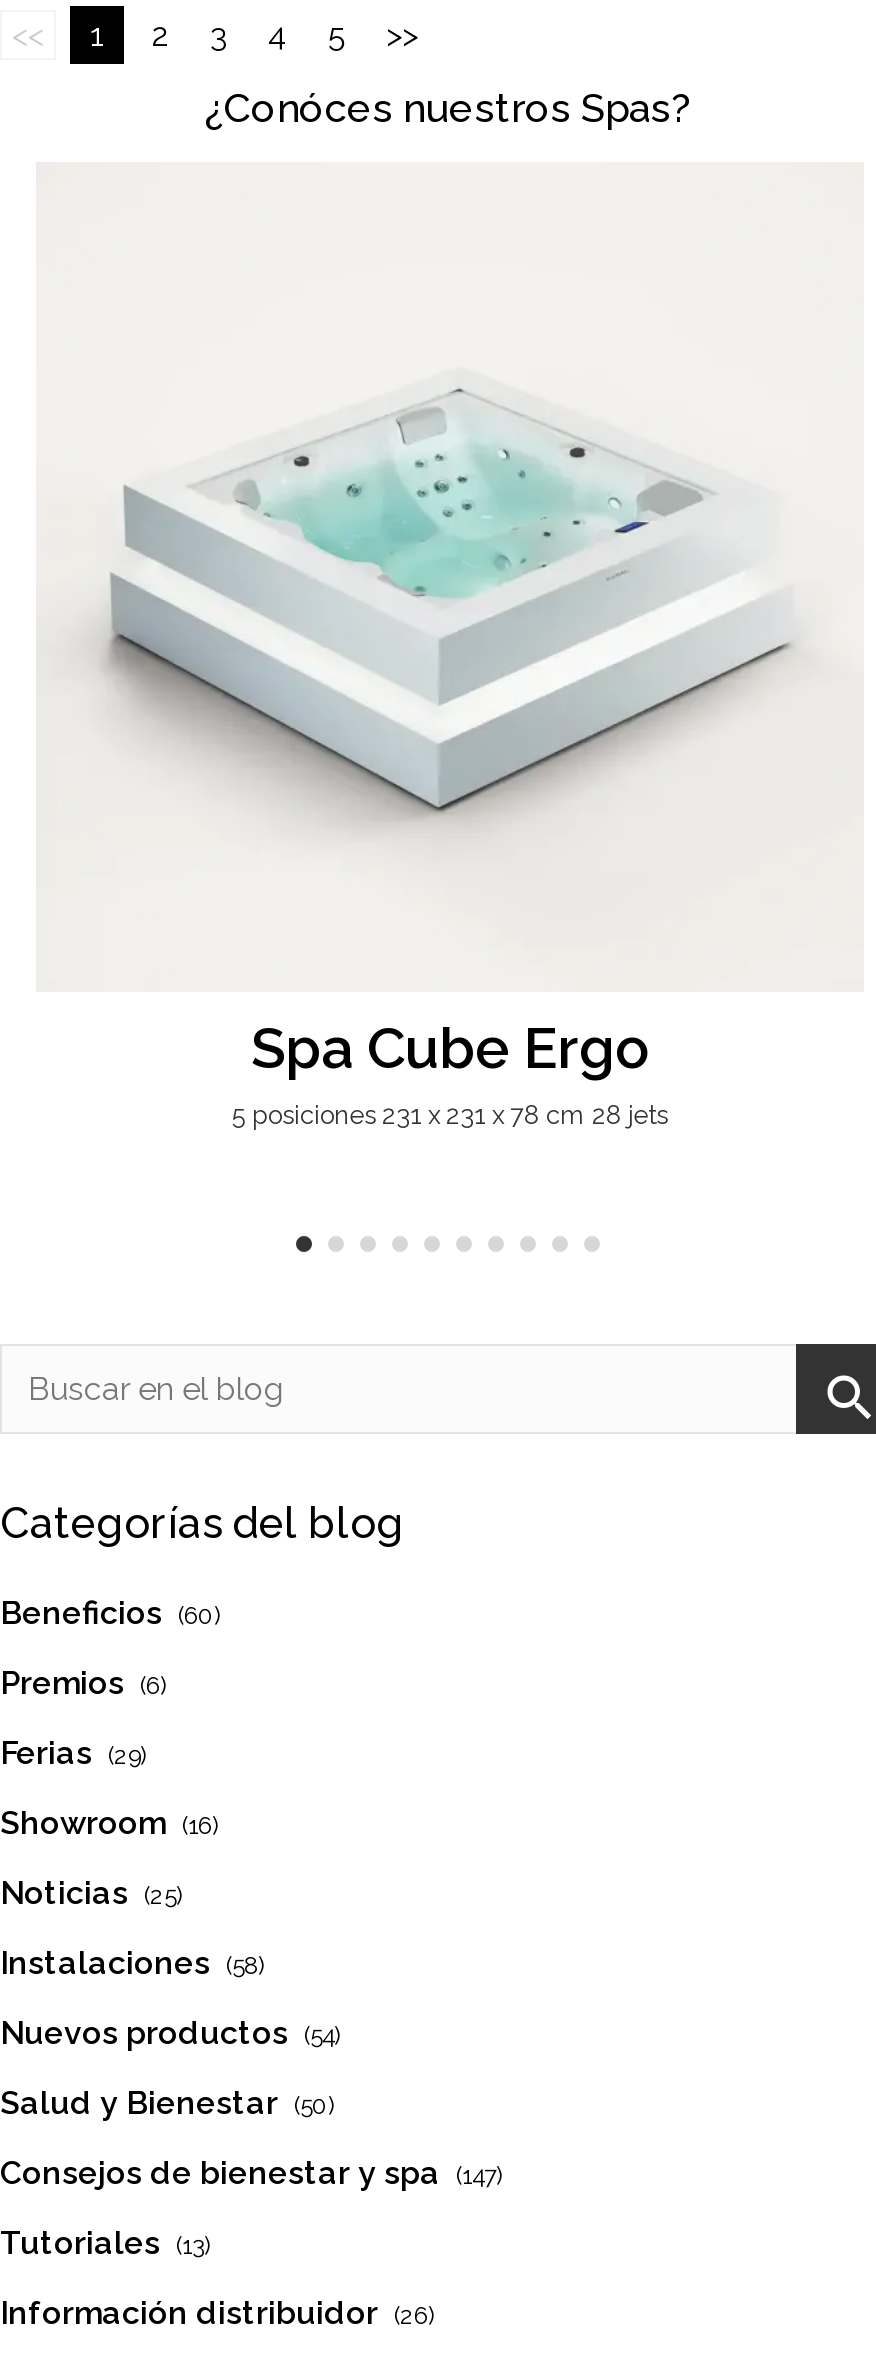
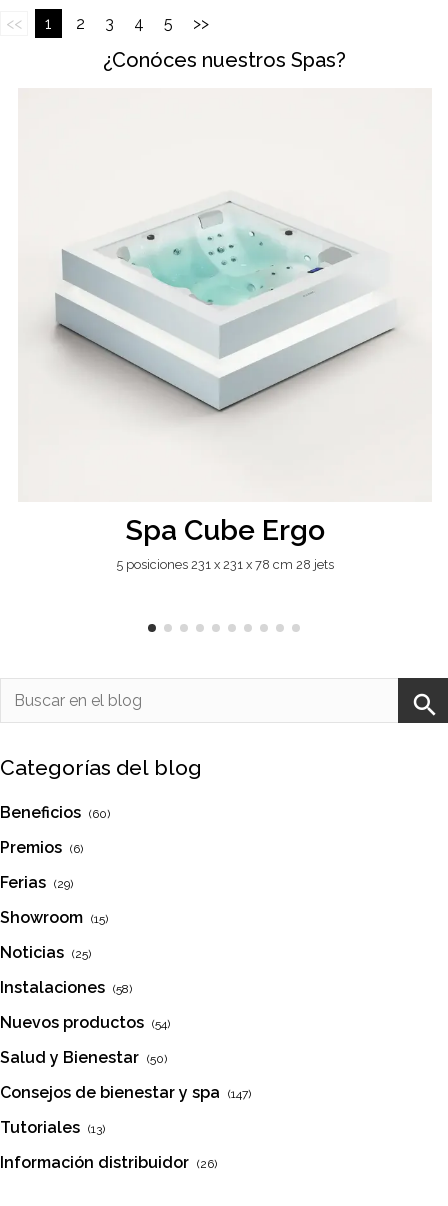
[0,1803,218,1841] Showroom (16) -> [0,908,108,927] Showroom (15)

